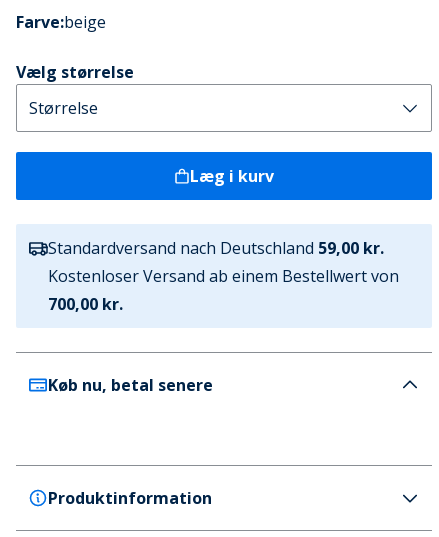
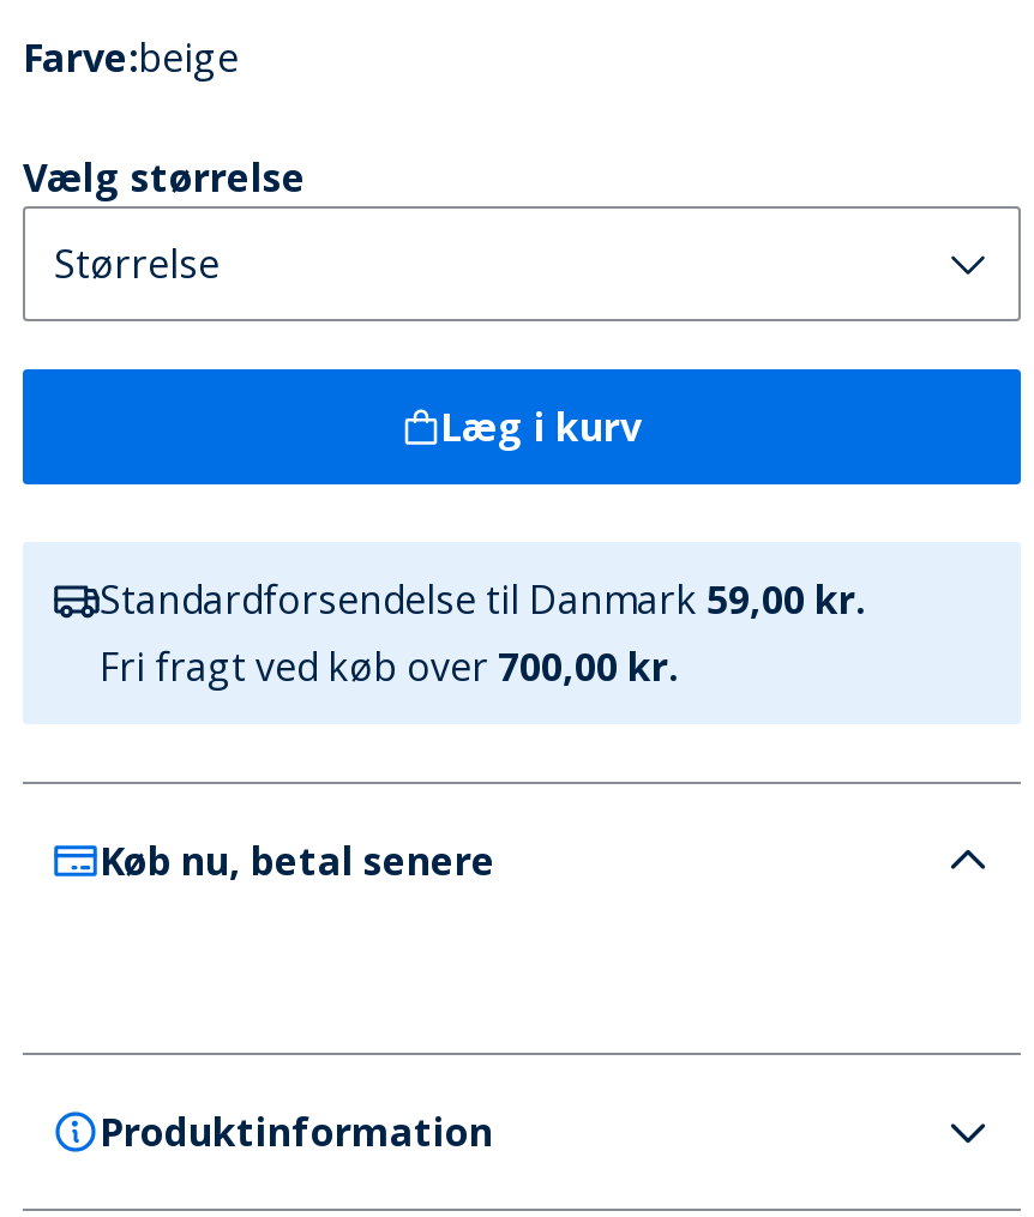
[48,237,399,315] Standardversand nach Deutschland 59,00 kr. | Kostenloser Versand ab einem Bestellwert von | 700,00 kr. -> [100,573,865,693] Standardforsendelse til Danmark 59,00 kr. | Fri fragt ved køb over 700,00 kr.

